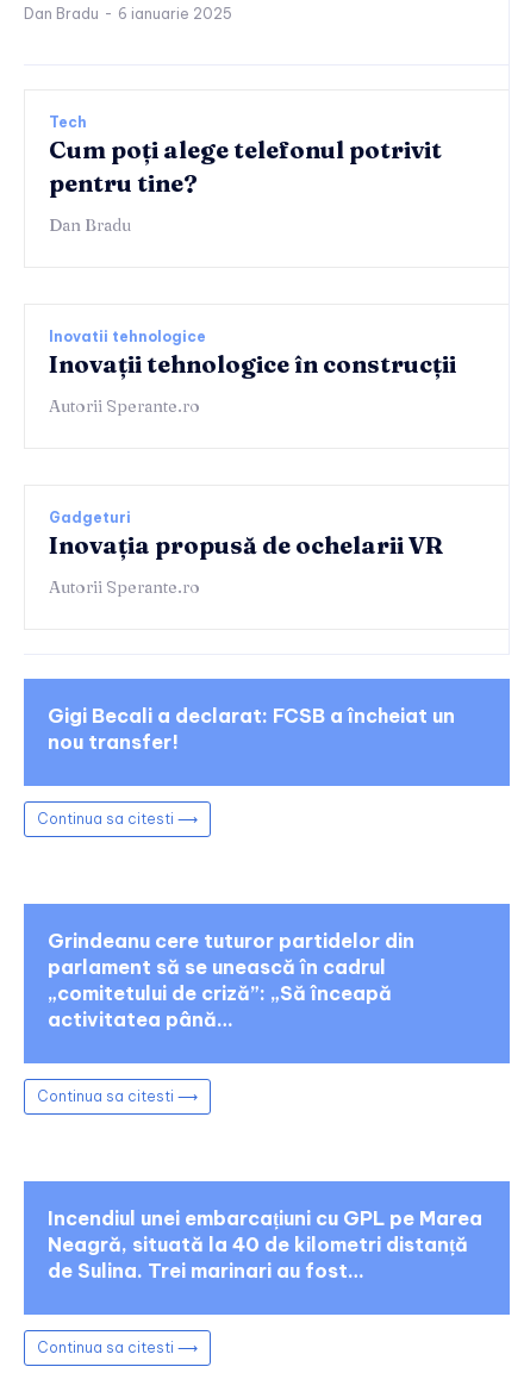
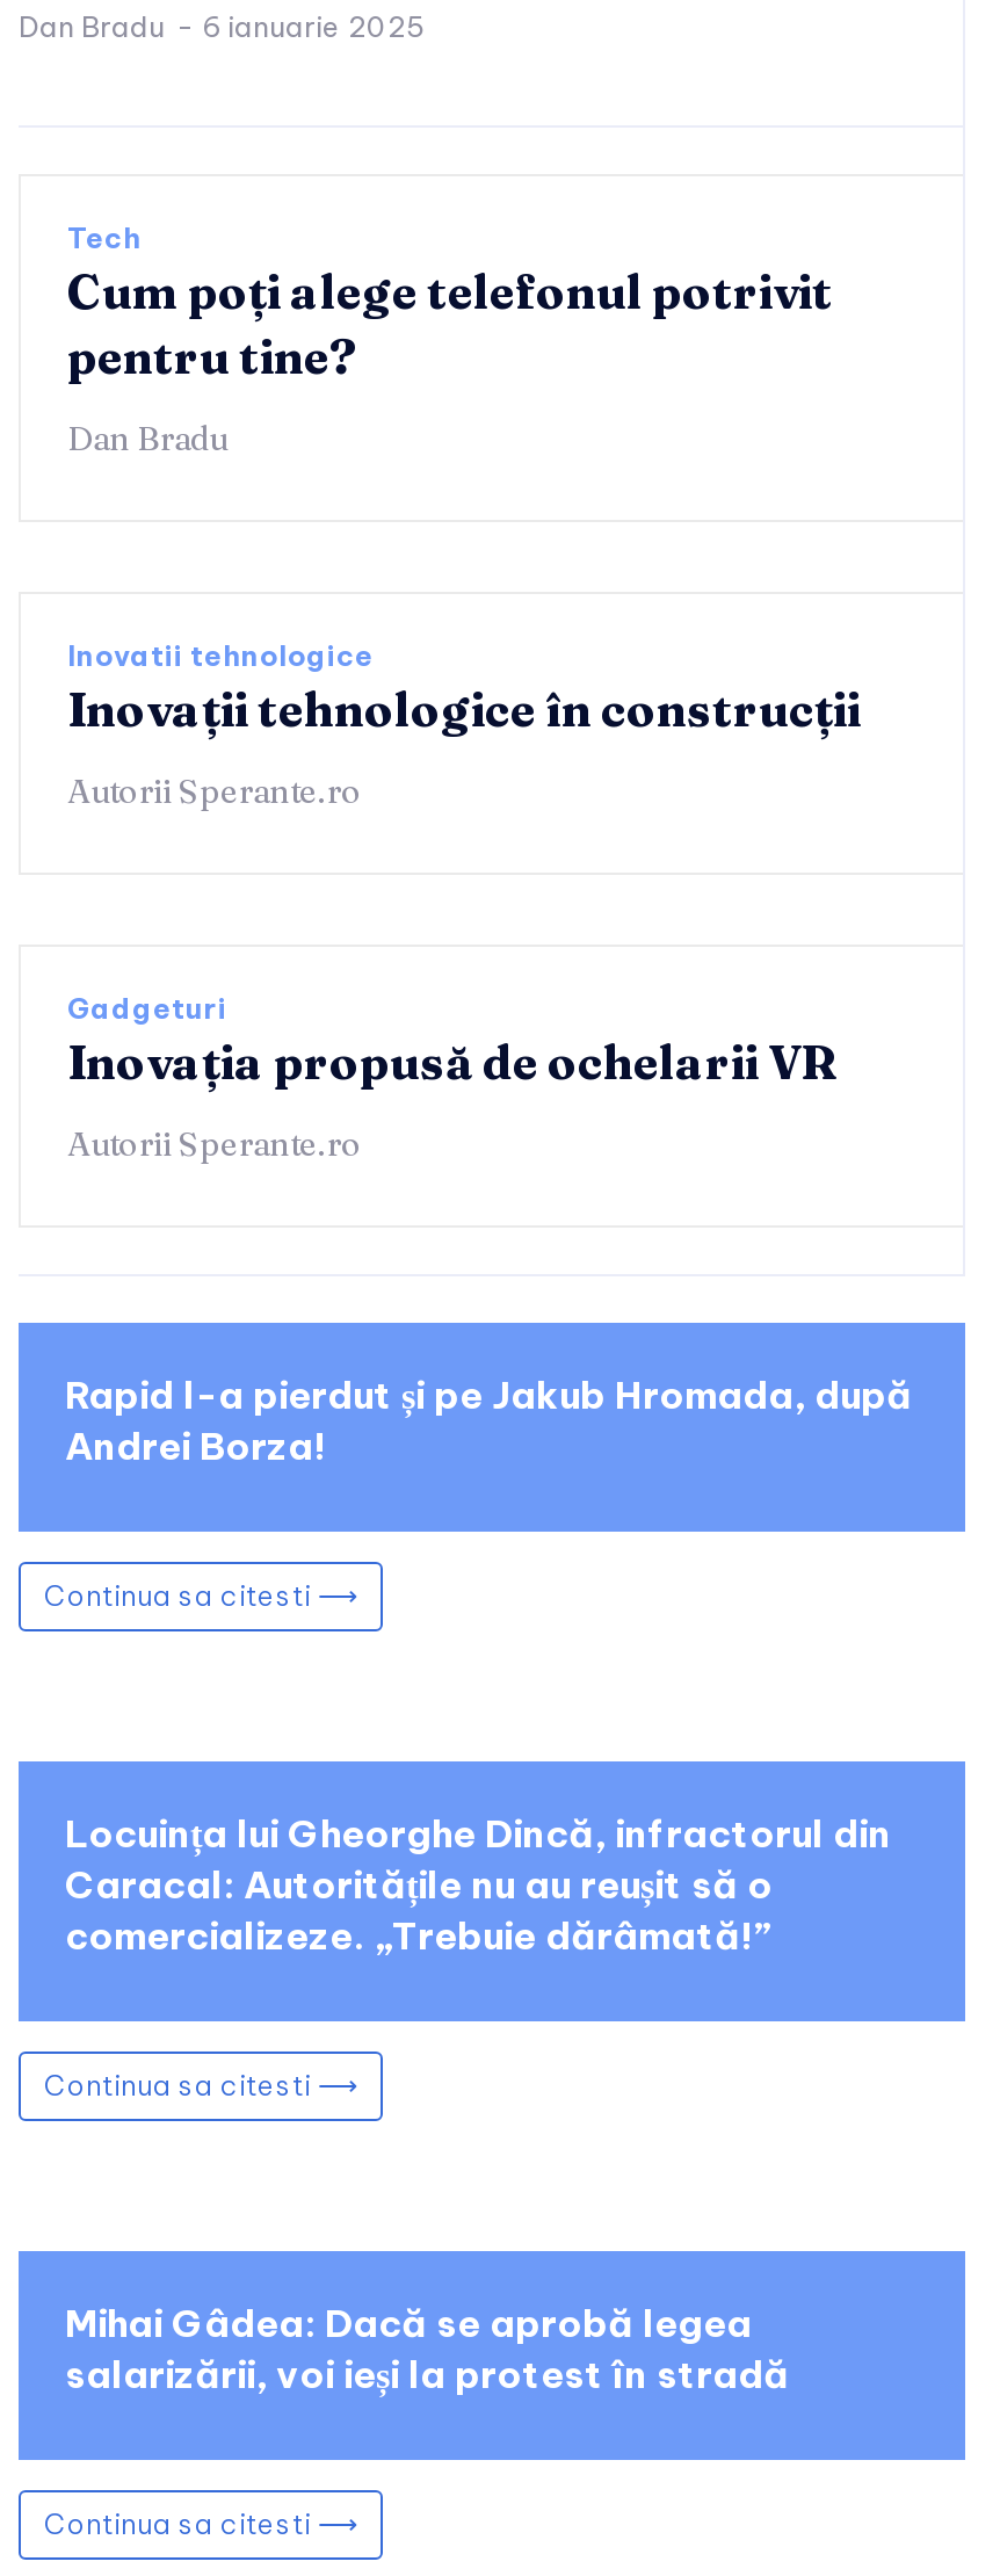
[48,703,455,753] Gigi Becali a declarat: FCSB a încheiat un | nou transfer! -> [65,1370,912,1468] Rapid l-a pierdut și pe Jakub Hromada, după | Andrei Borza!
[48,928,414,1031] Grindeanu cere tuturor partidelor din | parlament să se unească în cadrul | „comitetului de criză”: „Să înceapă | activitatea până… -> [65,1809,891,1958] Locuința lui Gheorghe Dincă, infractorul din | Caracal: Autoritățile nu au reușit să o | comercializeze. „Trebuie dărâmată!”
[48,1206,482,1282] Incendiul unei embarcațiuni cu GPL pe Marea | Neagră, situată la 40 de kilometri distanță | de Sulina. Trei marinari au fost… -> [65,2299,789,2396] Mihai Gâdea: Dacă se aprobă legea | salarizării, voi ieși la protest în stradă

